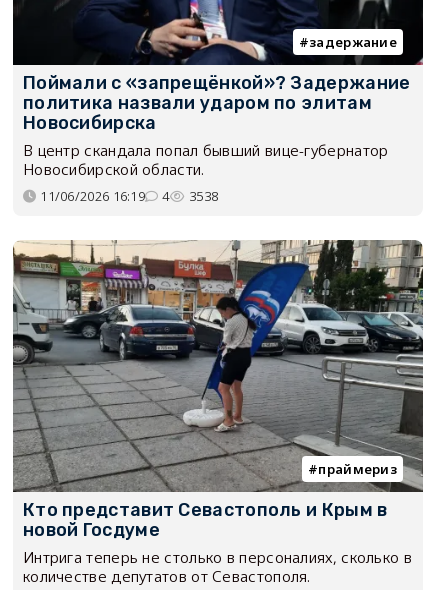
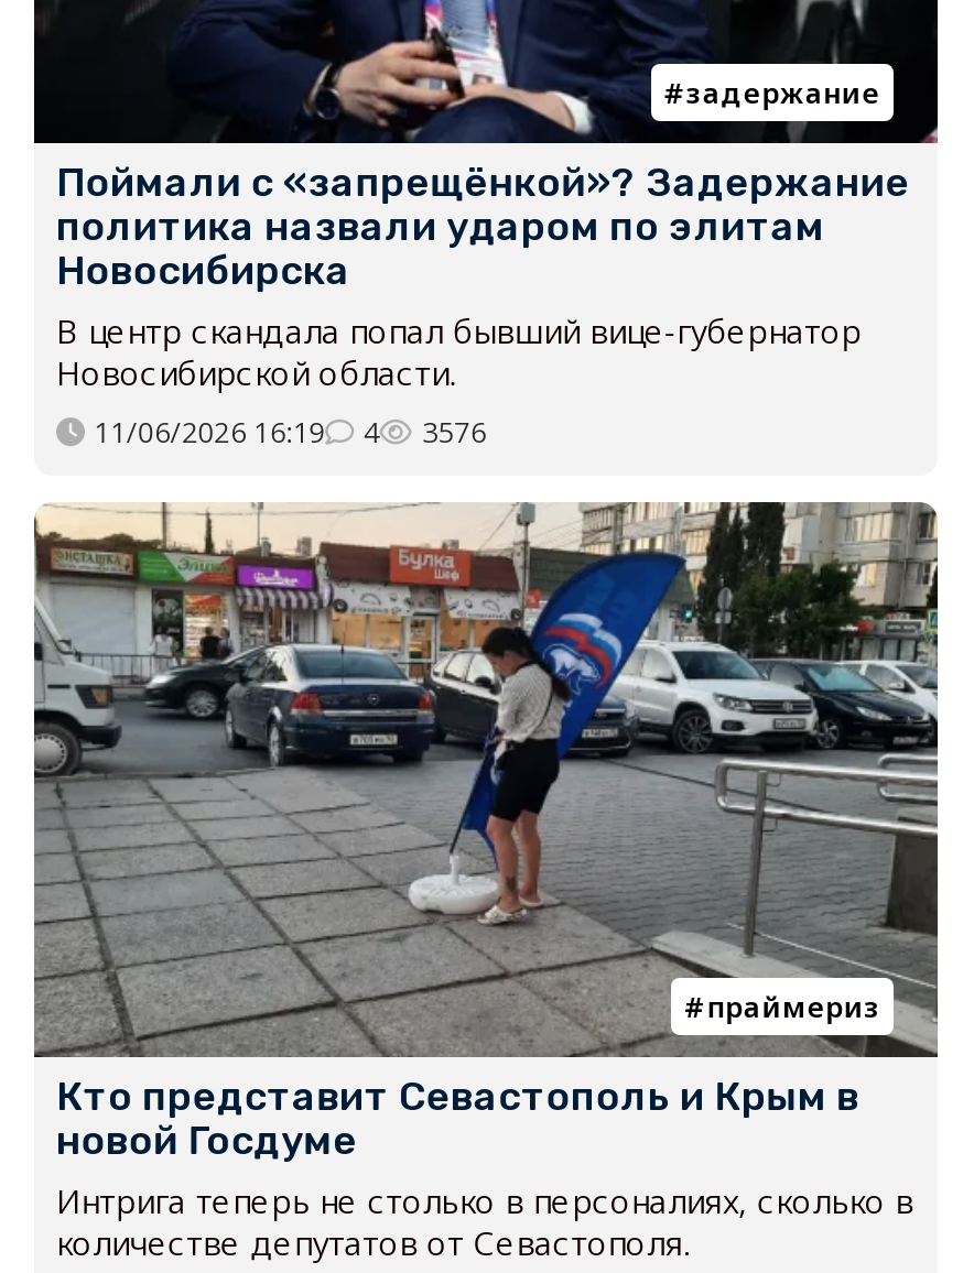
[40,187,218,205] 11/06/2026 16:19 4 3538 -> [94,411,486,451] 11/06/2026 16:19 4 3576

